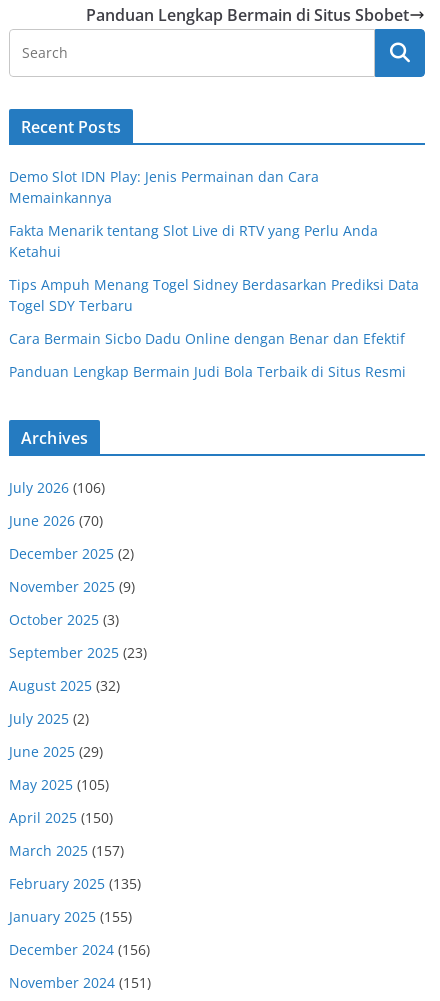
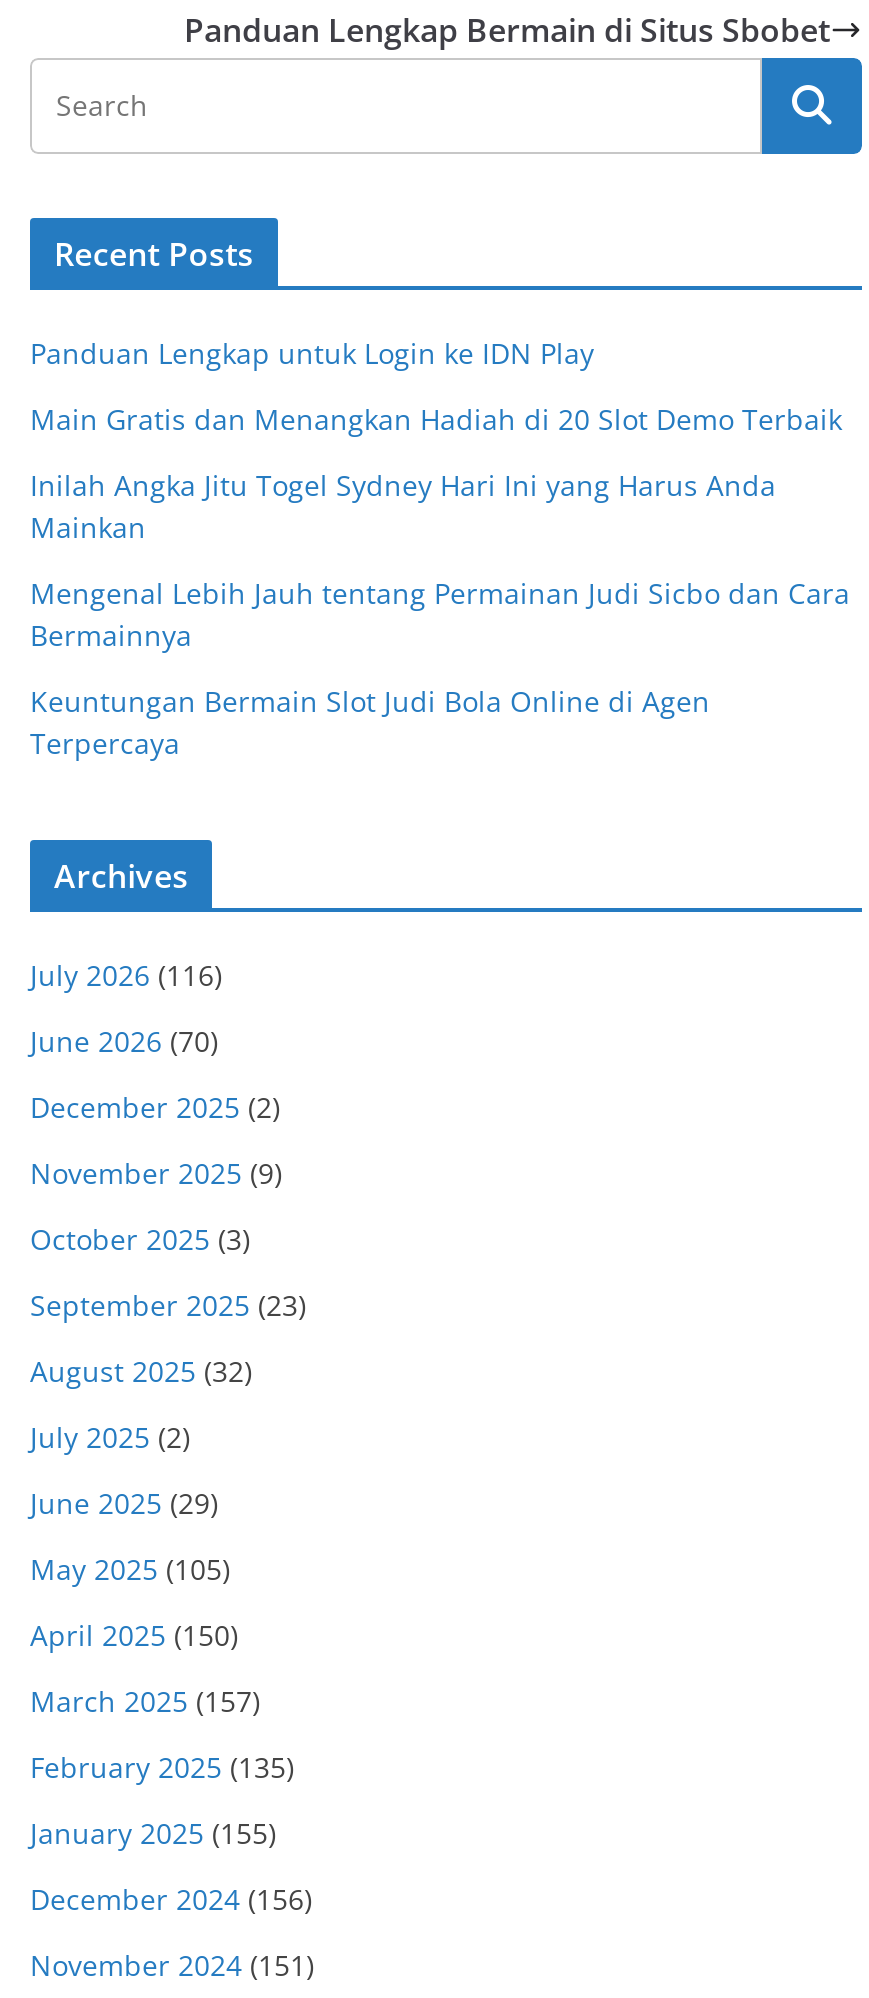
[9,167,319,207] Demo Slot IDN Play: Jenis Permainan dan Cara | Memainkannya -> [30,334,594,372] Panduan Lengkap untuk Login ke IDN Play
[9,221,378,261] Fakta Menarik tentang Slot Live di RTV yang Perlu Anda | Ketahui -> [30,400,842,438] Main Gratis dan Menangkan Hadiah di 20 Slot Demo Terbaik
[9,275,419,315] Tips Ampuh Menang Togel Sidney Berdasarkan Prediksi Data | Togel SDY Terbaru -> [30,466,776,546] Inilah Angka Jitu Togel Sydney Hari Ini yang Harus Anda | Mainkan
[9,329,405,348] Cara Bermain Sicbo Dadu Online dengan Benar dan Efektif -> [30,574,850,654] Mengenal Lebih Jauh tentang Permainan Judi Sicbo dan Cara | Bermainnya
[9,362,406,381] Panduan Lengkap Bermain Judi Bola Terbaik di Situs Resmi -> [30,682,710,762] Keuntungan Bermain Slot Judi Bola Online di Agen | Terpercaya
[9,478,105,497] July 2026 (106) -> [30,956,222,994] July 2026 (116)

